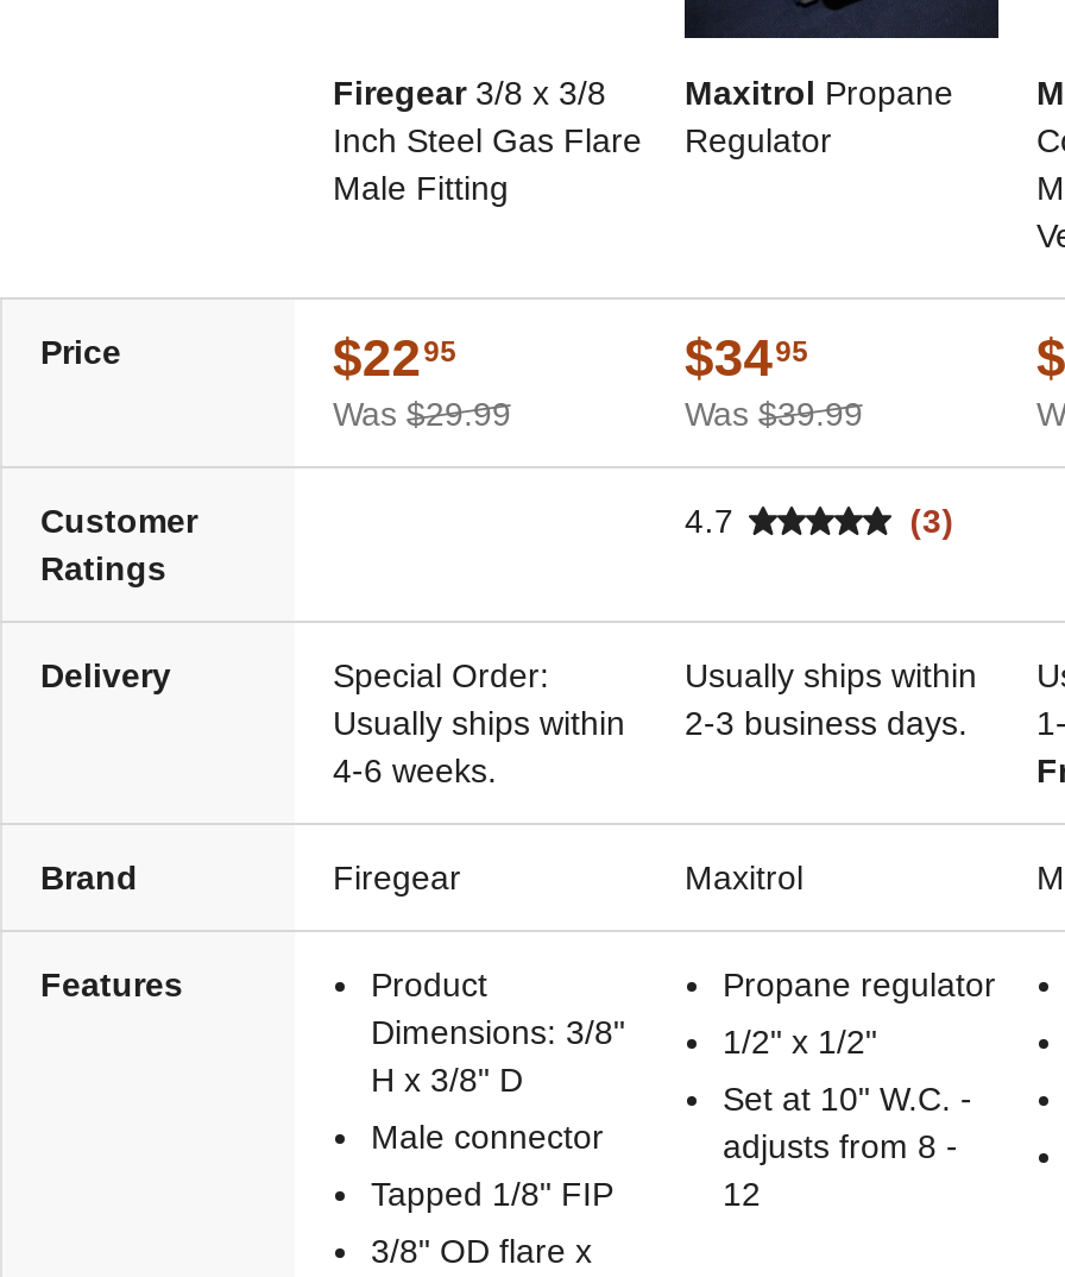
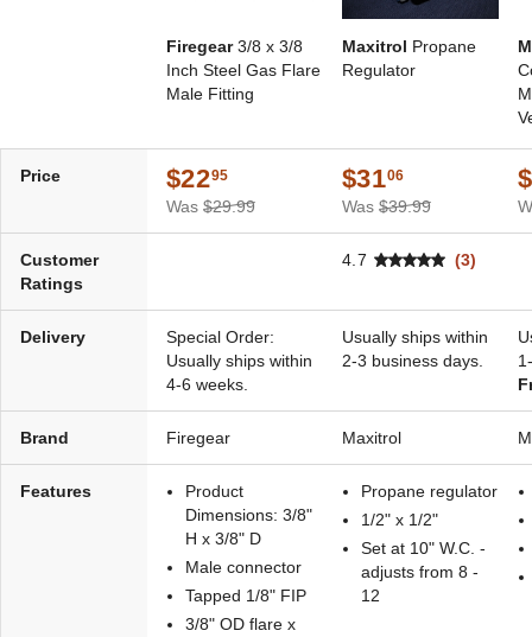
[685,328,809,388] $3495 -> [342,164,404,193] $3106

